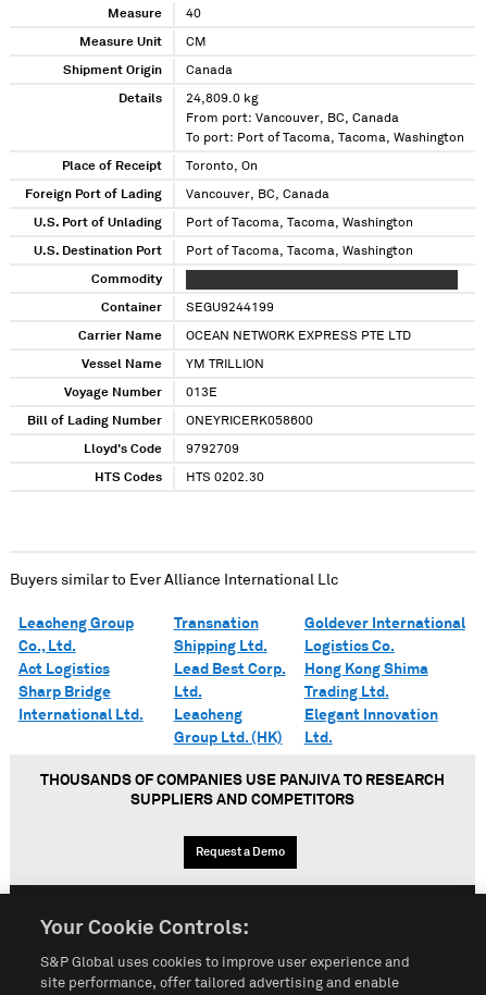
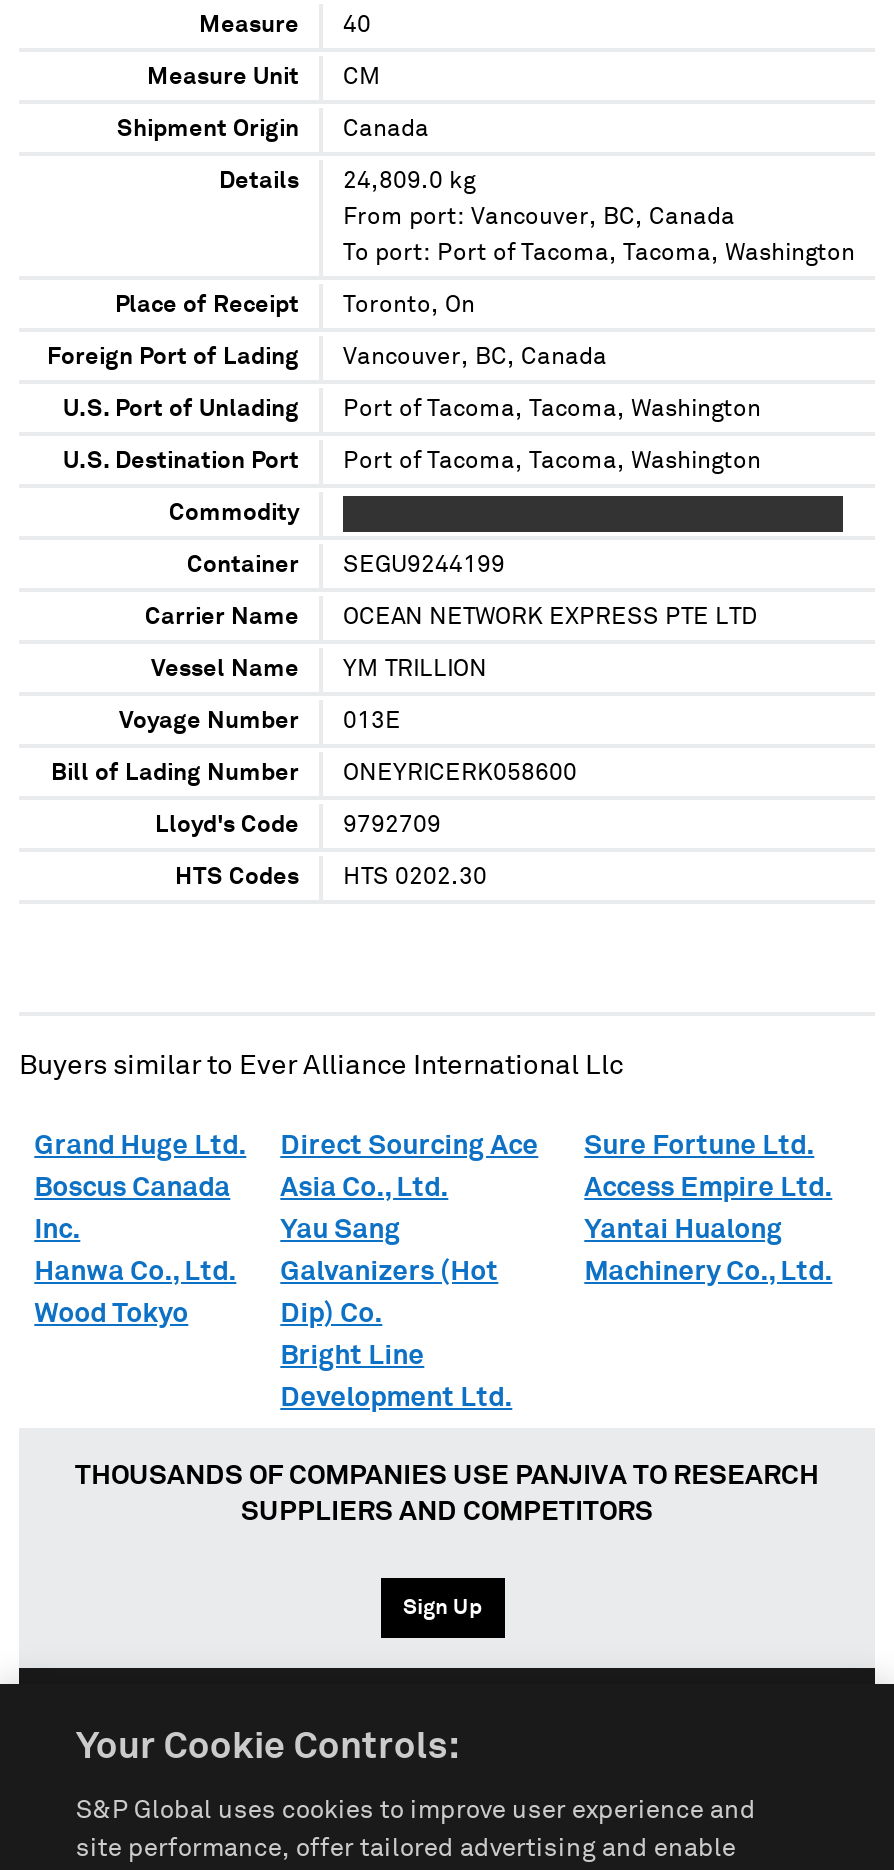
[18,616,143,723] Leacheng Group | Co., Ltd. | Act Logistics | Sharp Bridge | International Ltd. -> [34,1131,246,1327] Grand Huge Ltd. | Boscus Canada | Inc. | Hanwa Co., Ltd. | Wood Tokyo
[174,616,286,745] Transnation | Shipping Ltd. | Lead Best Corp. | Ltd. | Leacheng | Group Ltd. (HK) -> [280,1131,538,1411] Direct Sourcing Ace | Asia Co., Ltd. | Yau Sang | Galvanizers (Hot | Dip) Co. | Bright Line | Development Ltd.
[304,616,465,745] Goldever International | Logistics Co. | Hong Kong Shima | Trading Ltd. | Elegant Innovation | Ltd. -> [584,1131,832,1285] Sure Fortune Ltd. | Access Empire Ltd. | Yantai Hualong | Machinery Co., Ltd.
[196,846,285,858] Request a Demo -> [403,1596,483,1618] Sign Up

